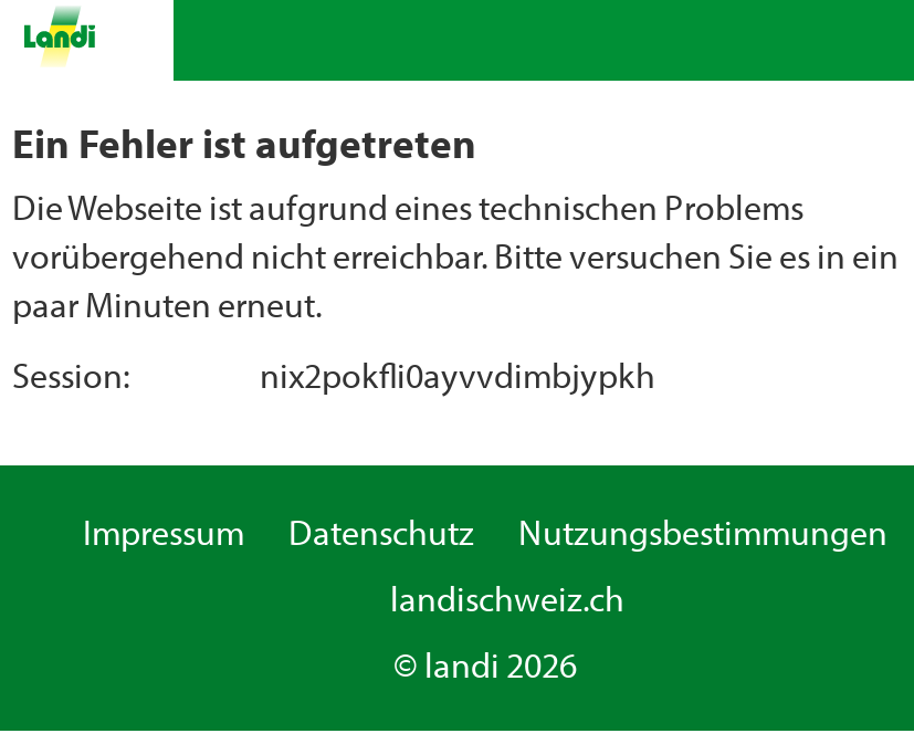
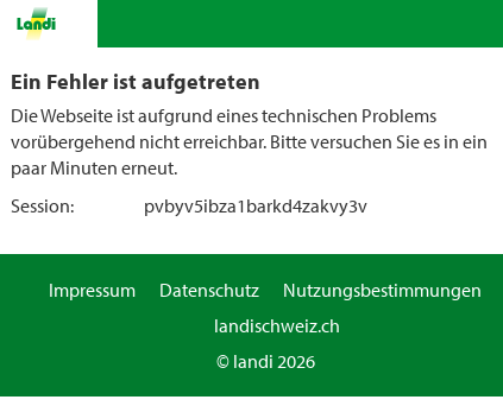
[260,353,655,397] nix2pokfli0ayvvdimbjypkh -> [144,194,367,217] pvbyv5ibza1barkd4zakvy3v

